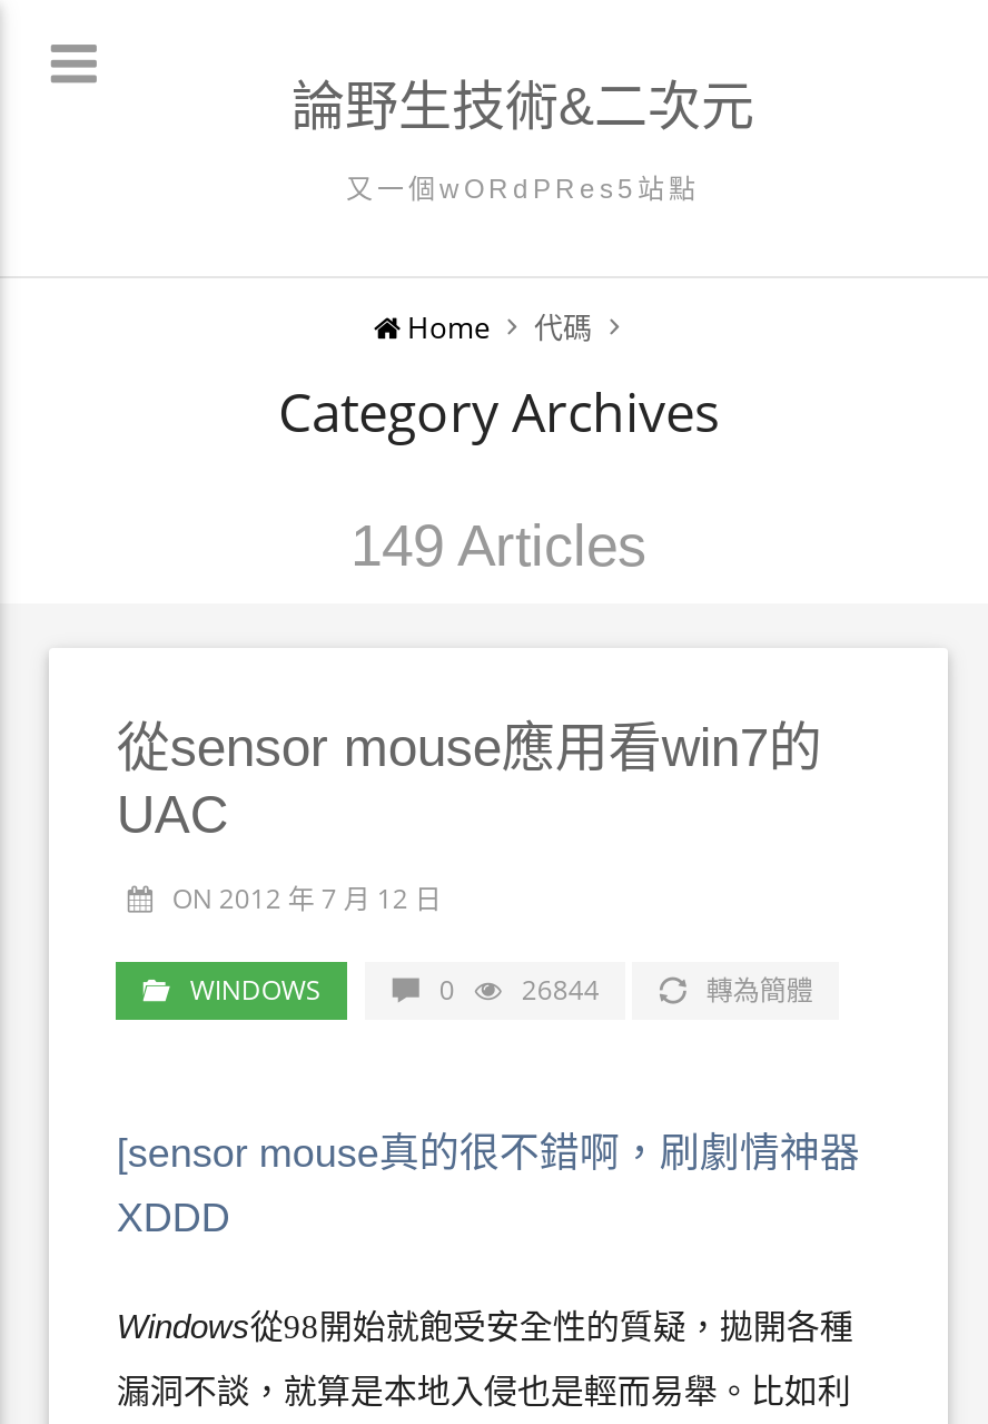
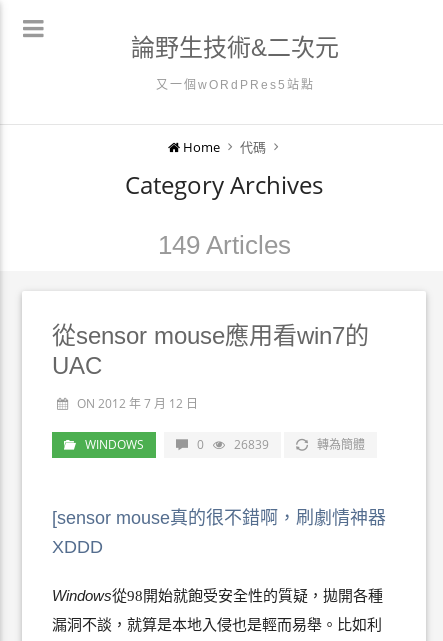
[439,971,599,1009] 0 26844 -> [197,436,269,453] 0 26839

